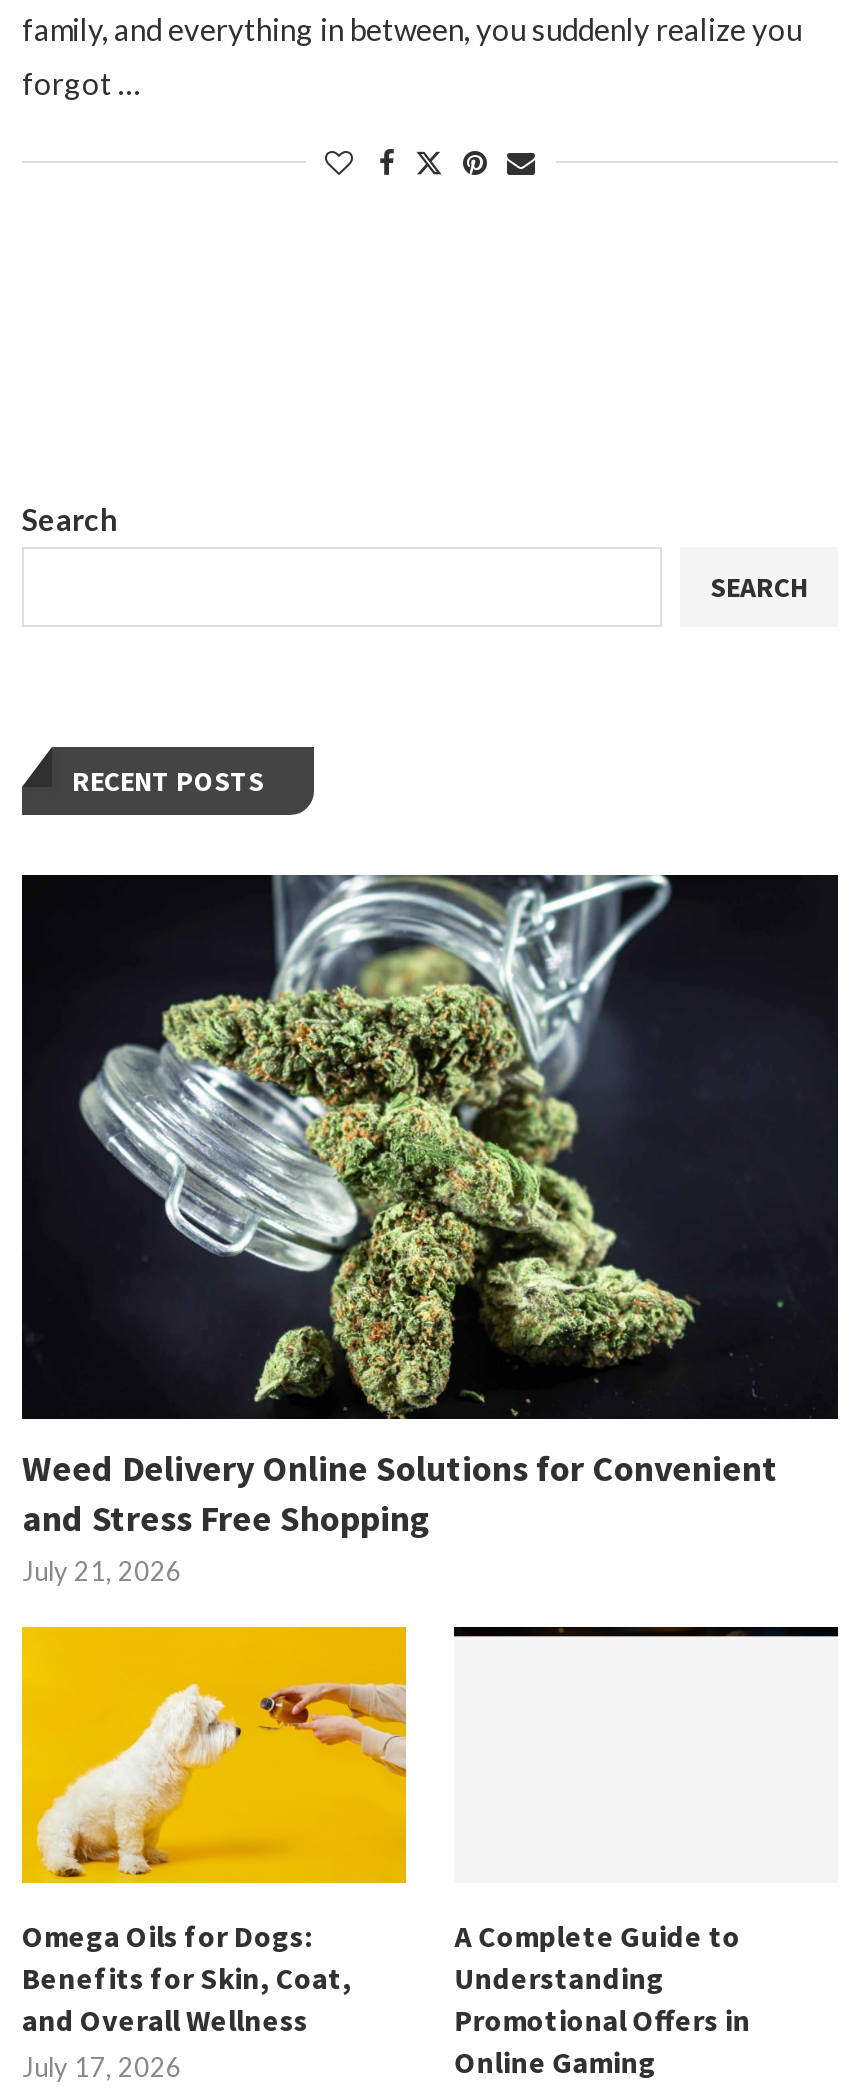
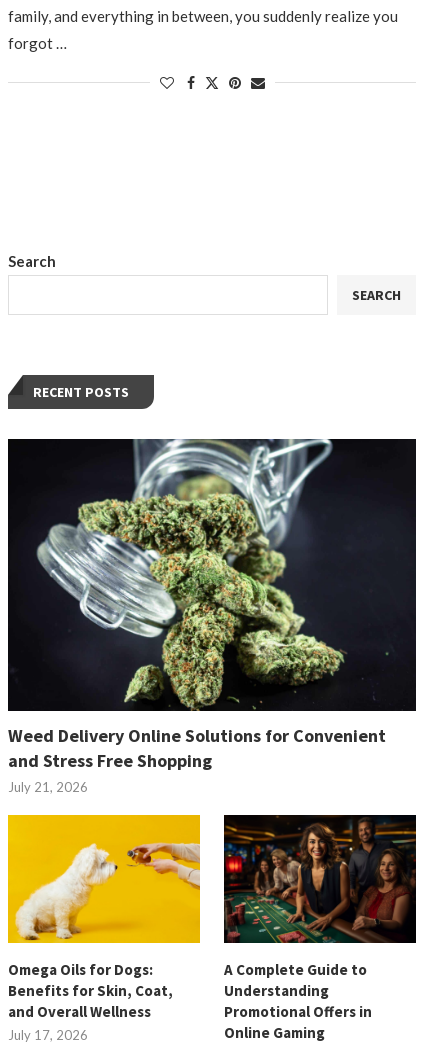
none -> [223,819,417,944] [image]

